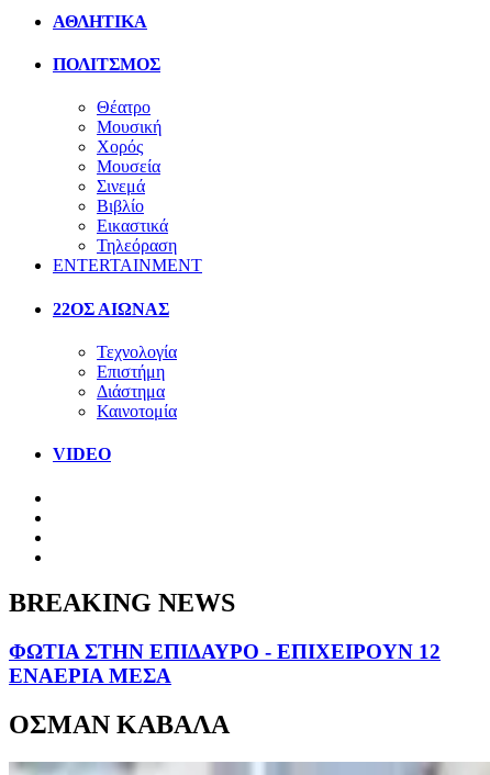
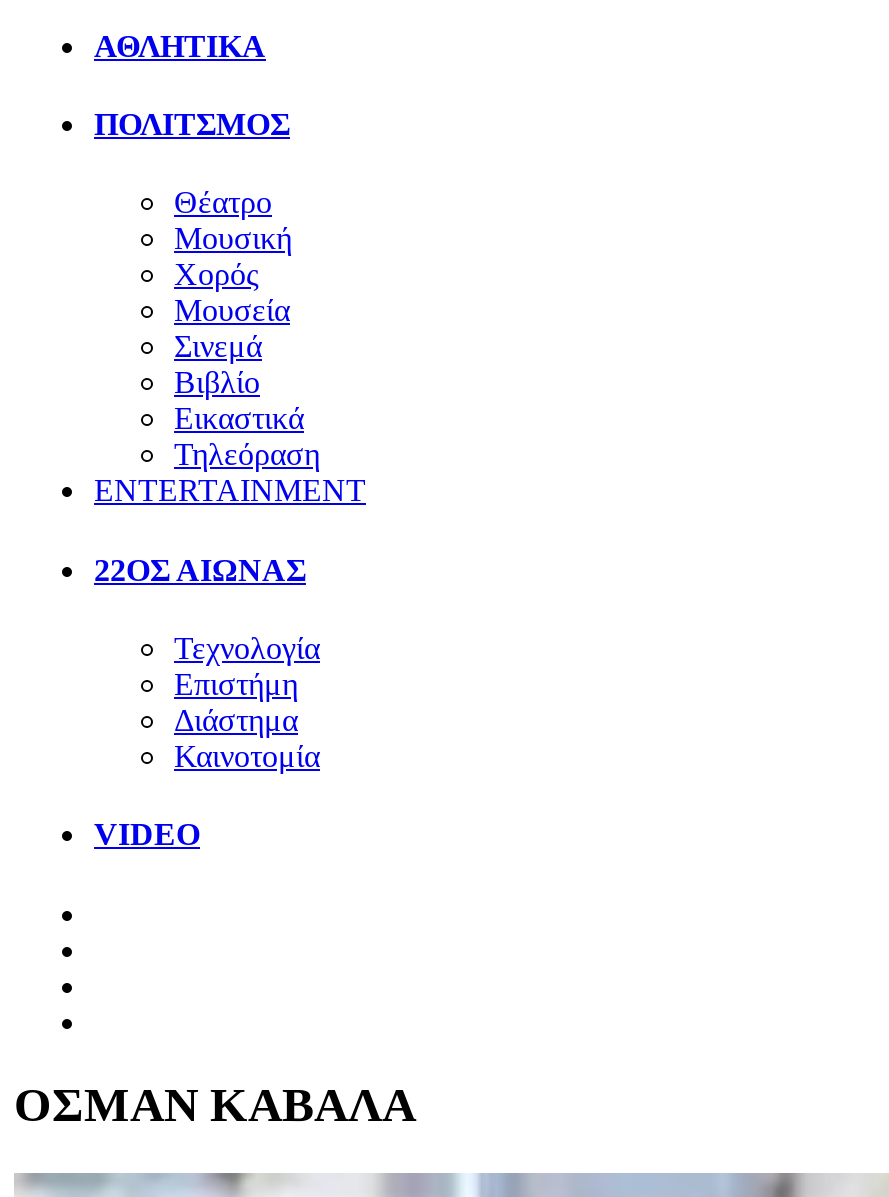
[9,589,441,688] BREAKING NEWS | ΦΩΤΙΑ ΣΤΗΝ ΕΠΙΔΑΥΡΟ - ΕΠΙΧΕΙΡΟΥΝ 12 | ΕΝΑΕΡΙΑ ΜΕΣΑ -> none

